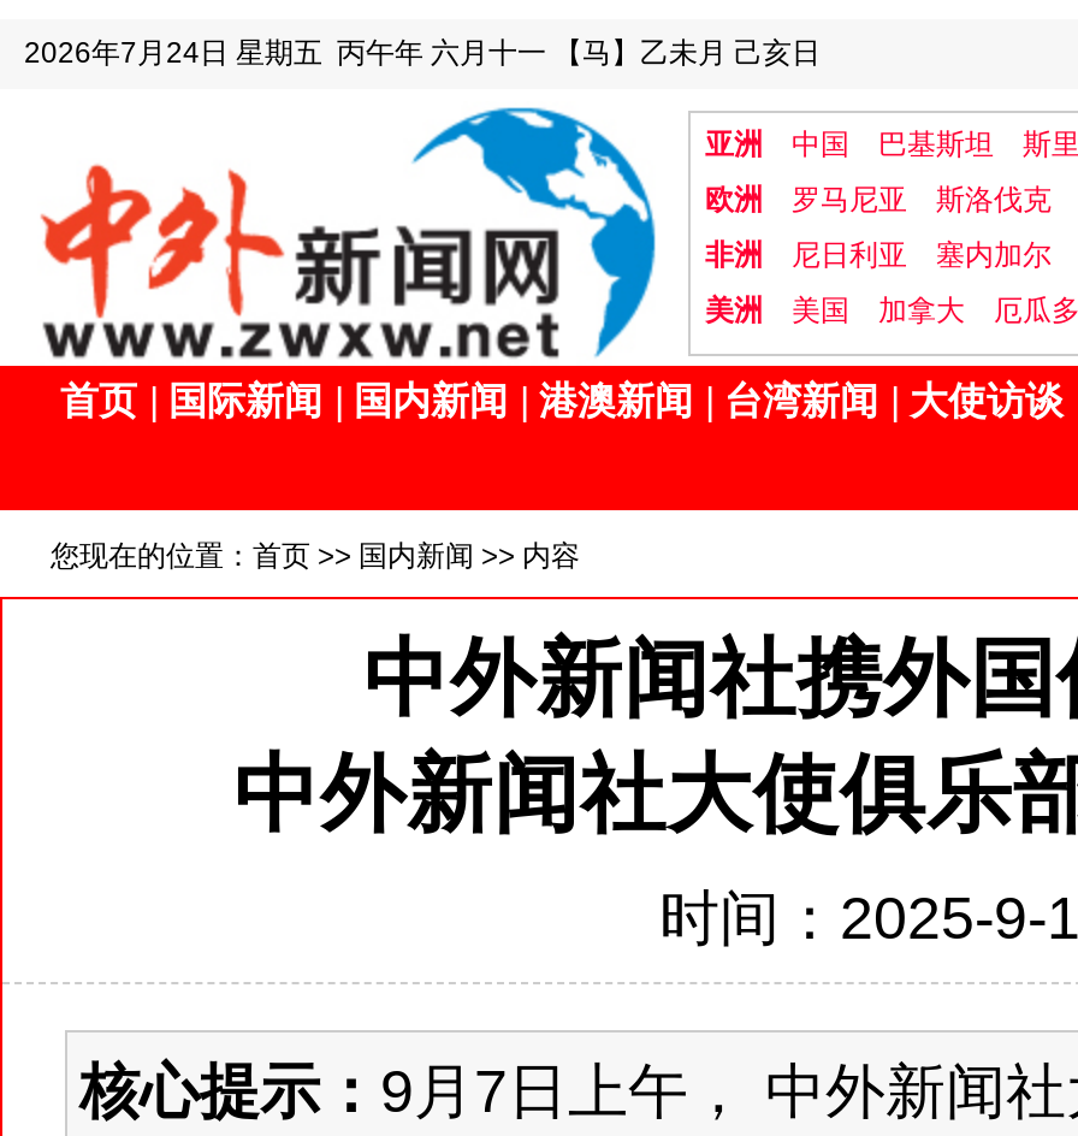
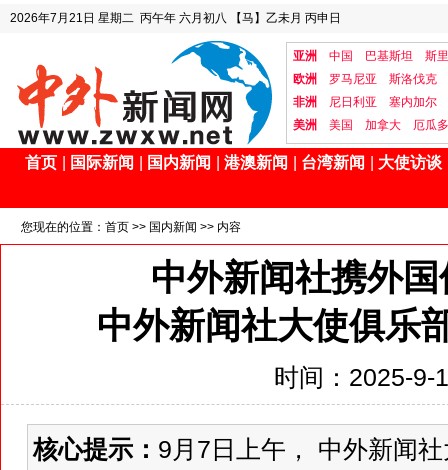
[24,36,821,70] 2026年7月24日星期五丙午年 六月十一 【马】乙未月 己亥日 -> [10,11,341,25] 2026年7月21日星期二丙午年 六月初八 【马】乙未月 丙申日

